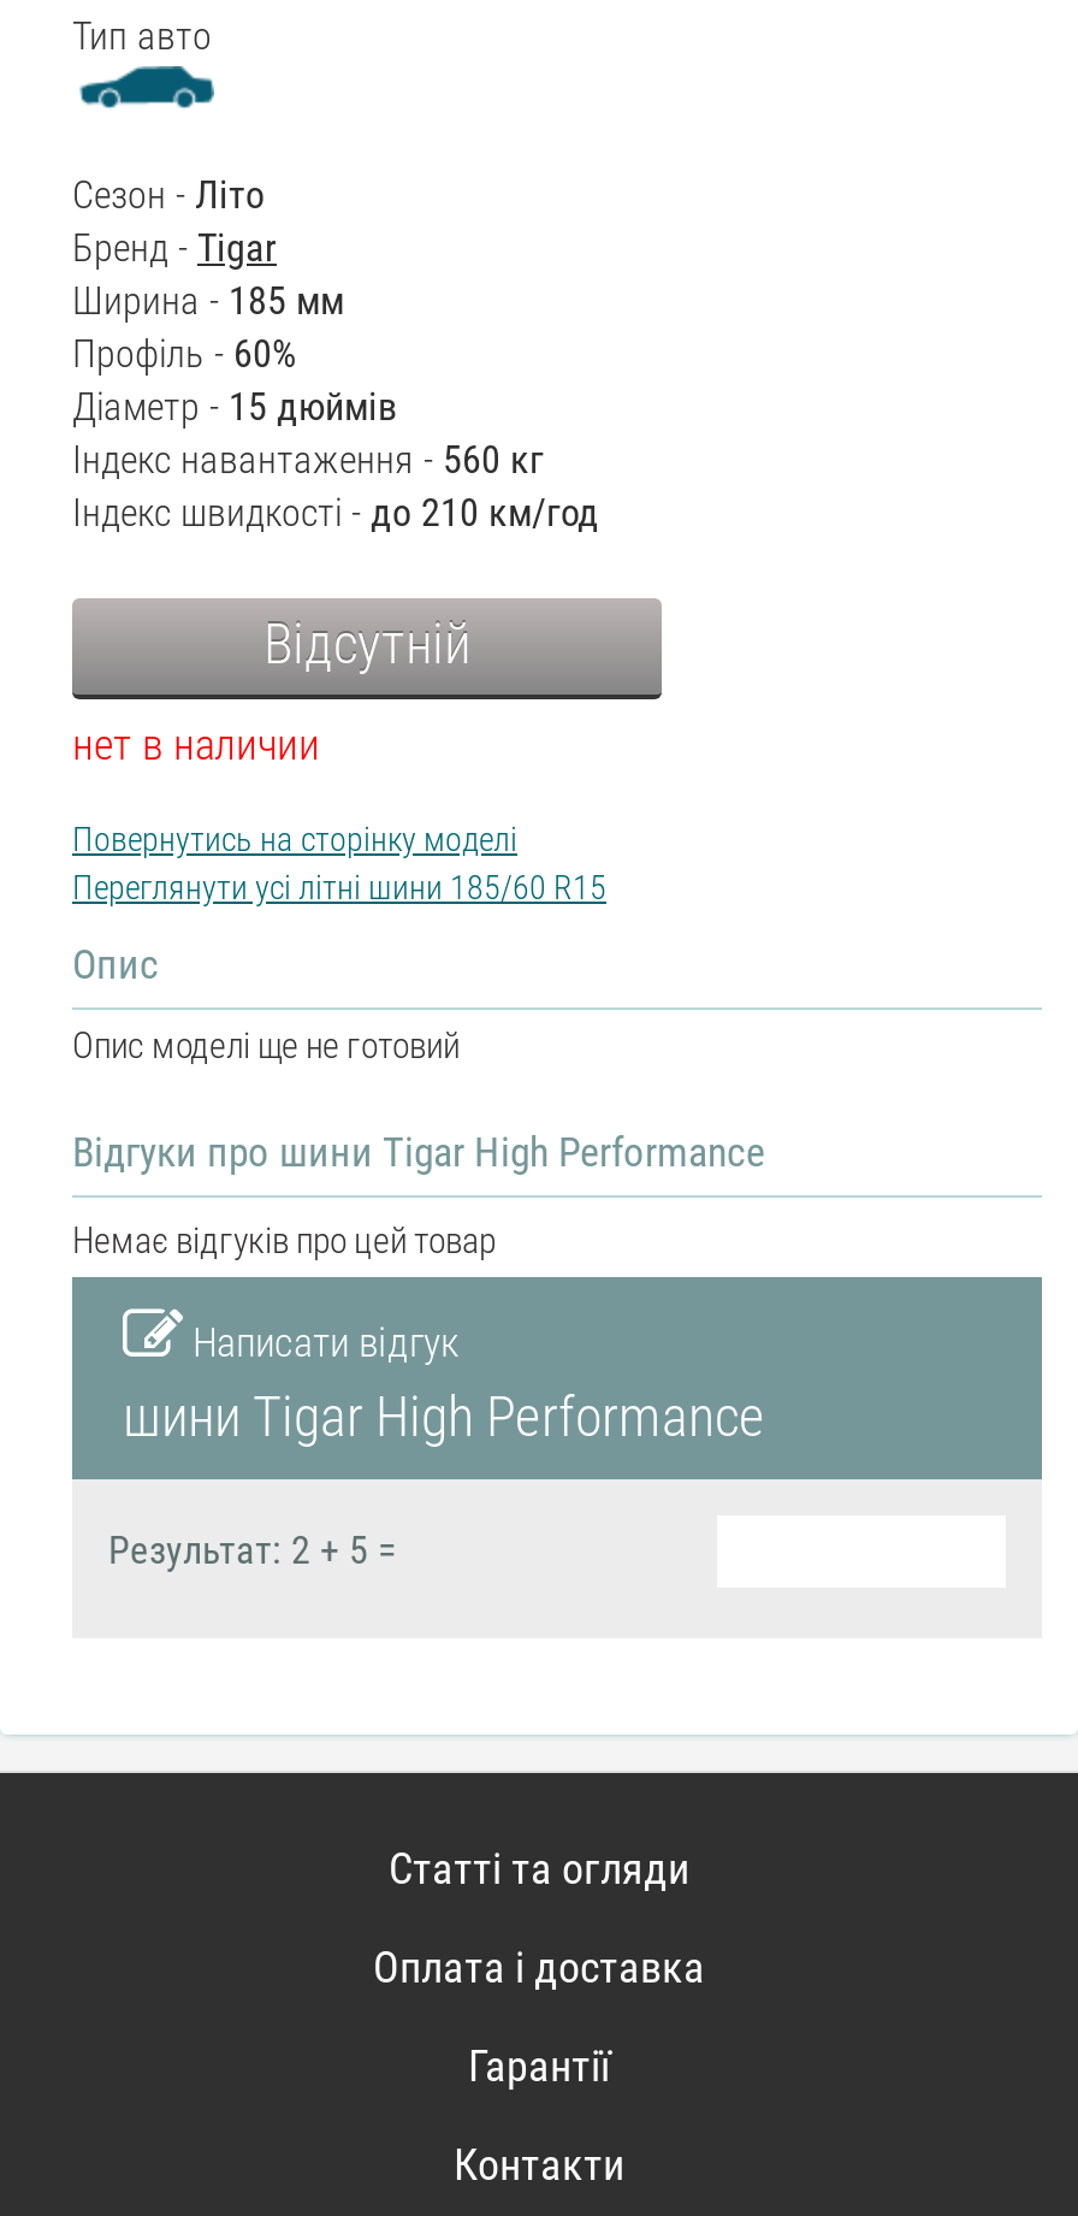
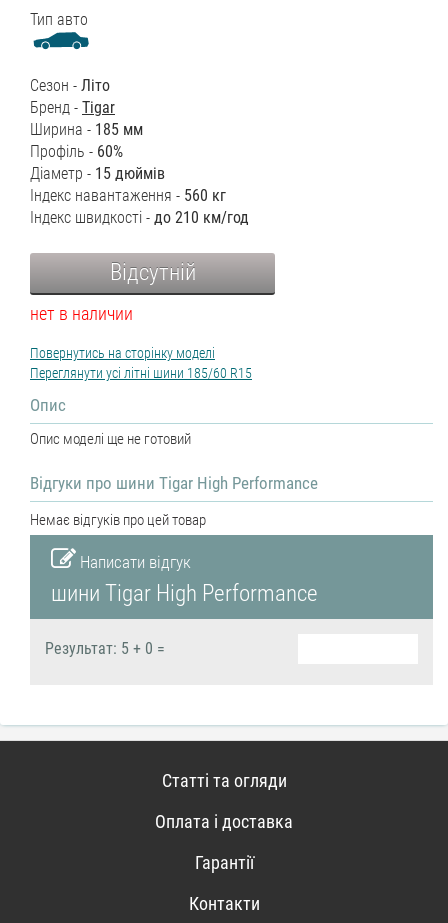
[108,1527,397,1573] Результат: 2 + 5 = -> [45,639,165,658] Результат: 5 + 0 =

